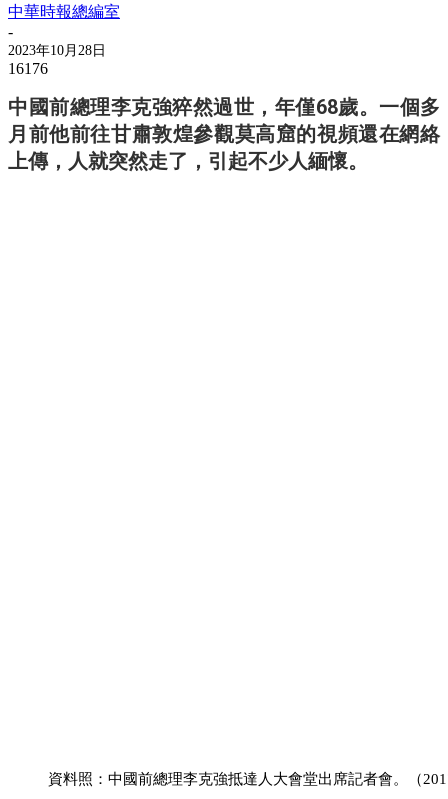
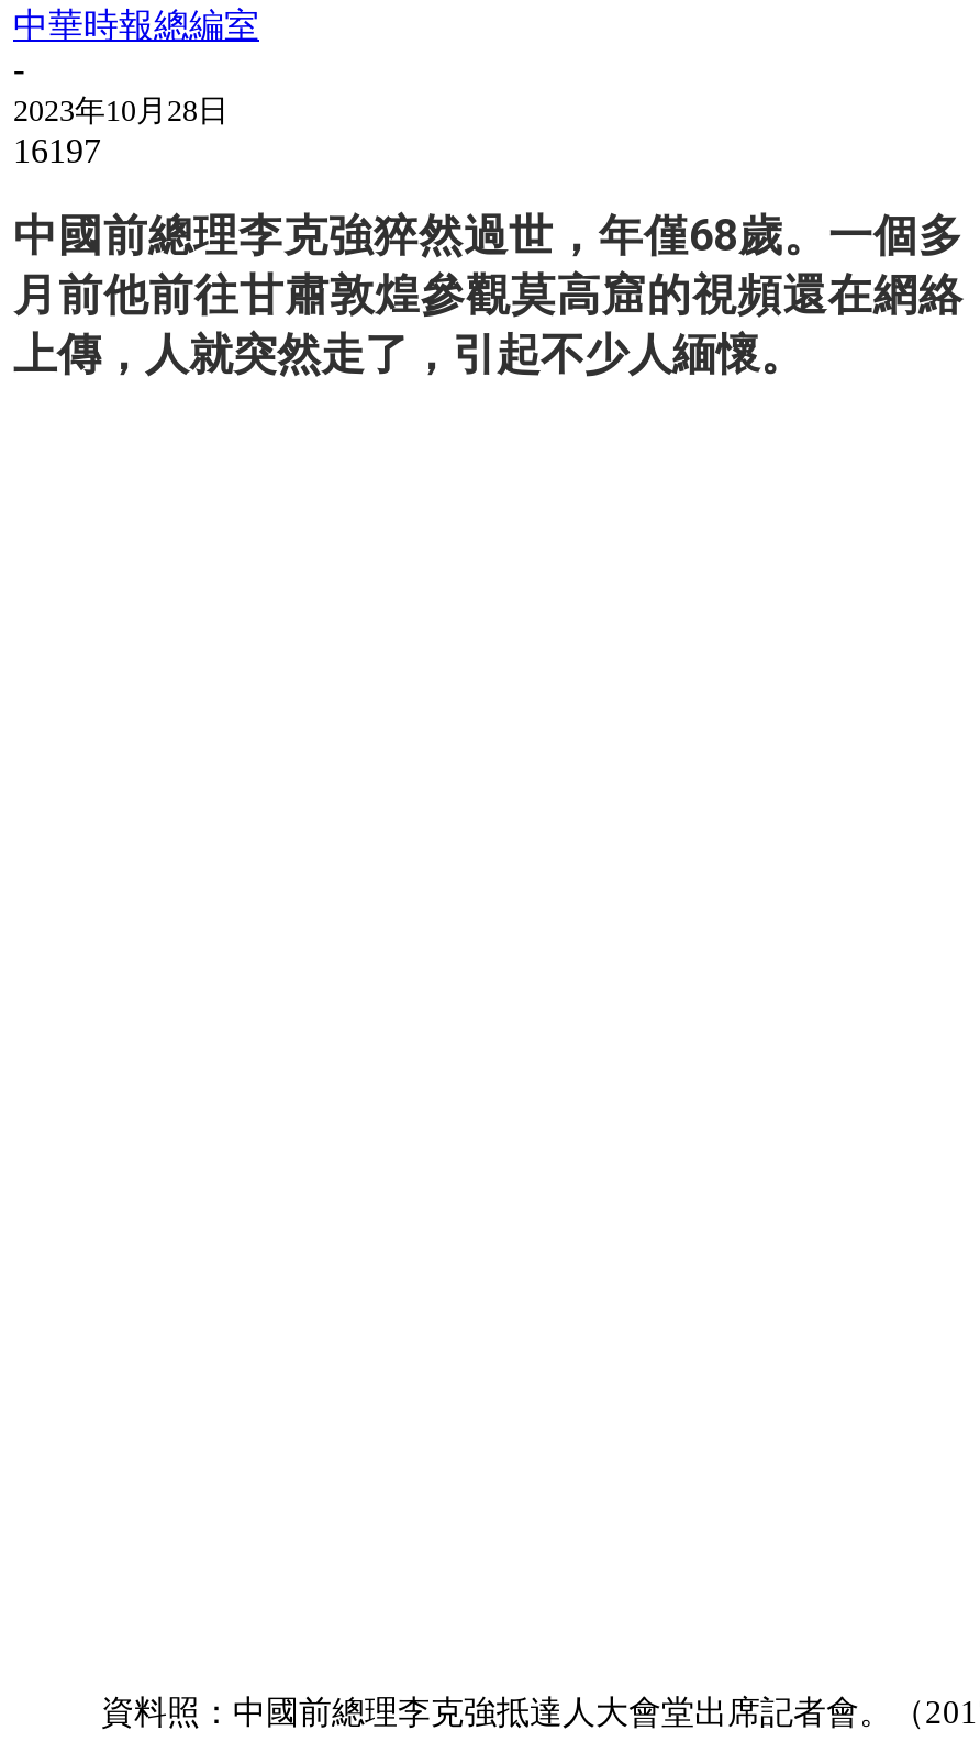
[8,60,48,77] 16176 -> [13,131,101,169] 16197

